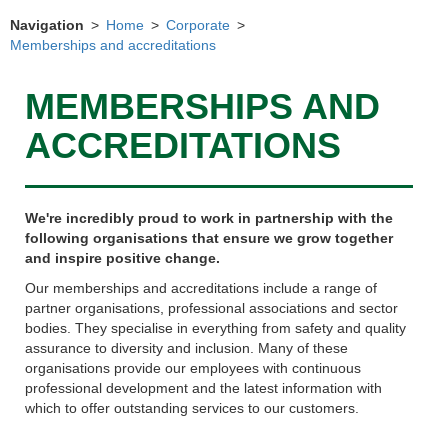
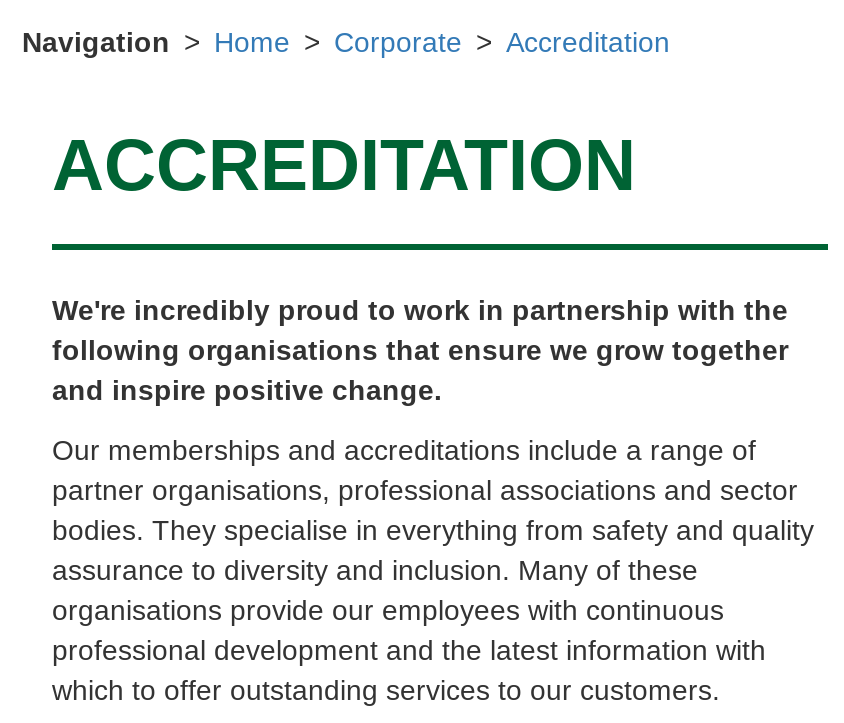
[10,37,216,53] Memberships and accreditations -> [506,26,670,58] Accreditation
[25,86,380,166] MEMBERSHIPS AND | ACCREDITATIONS -> [52,124,636,206] ACCREDITATION

